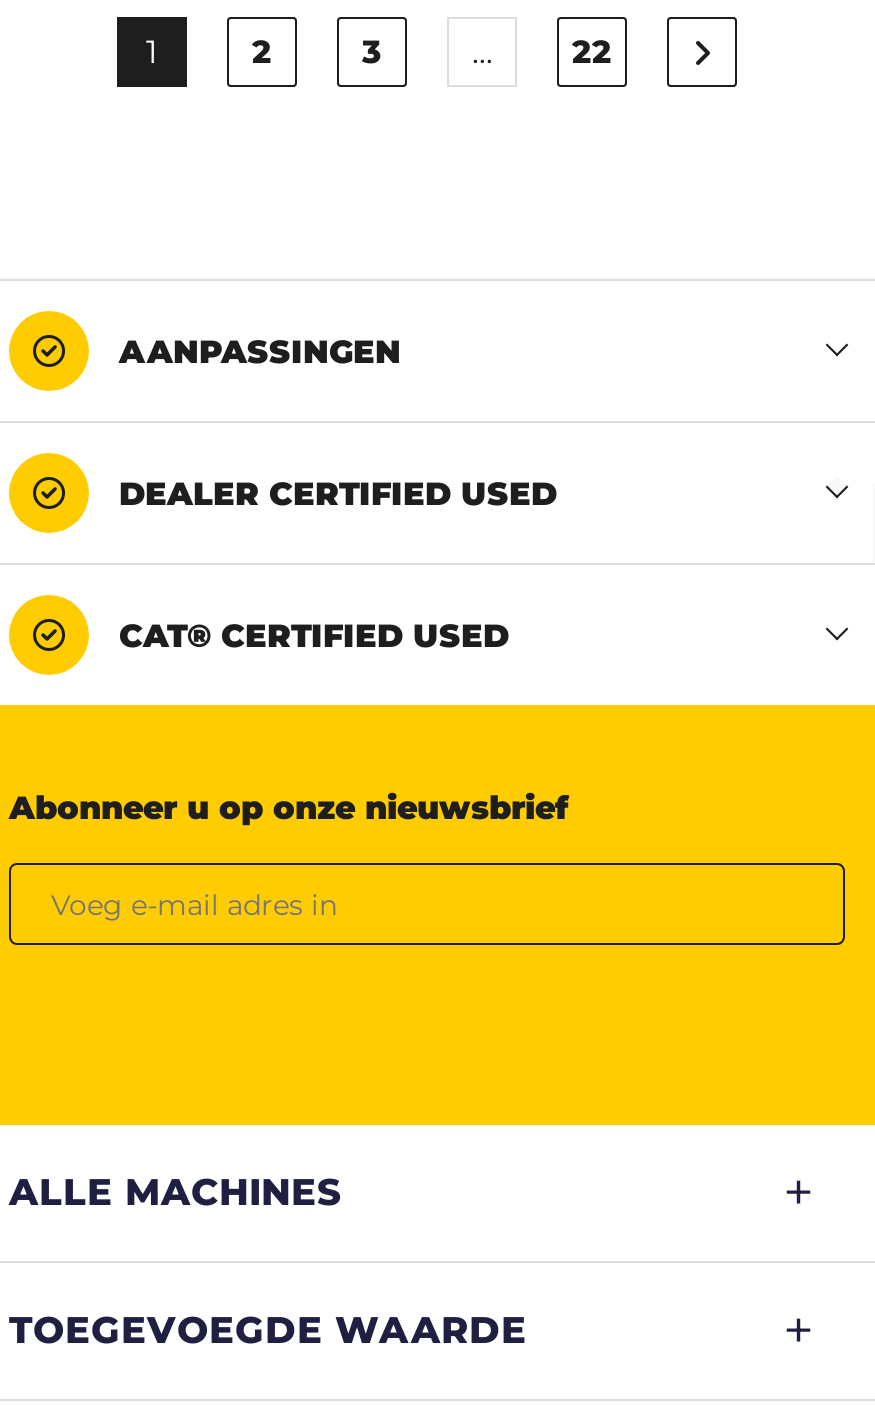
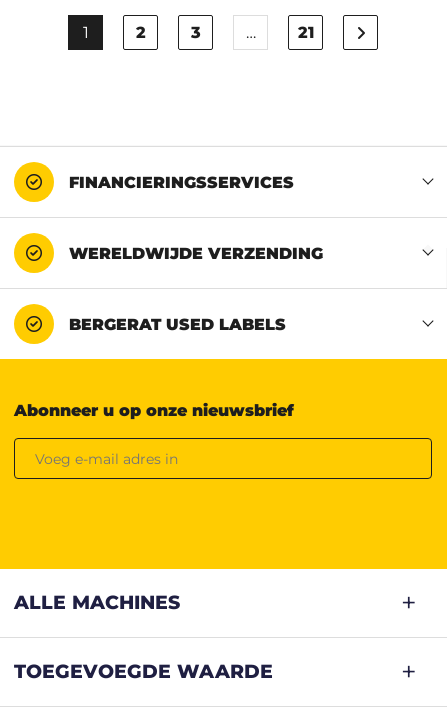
[572,33,612,71] 22 -> [297,23,313,42] 21
[119,332,401,370] AANPASSINGEN -> [69,172,294,191] FINANCIERINGSSERVICES
[119,474,557,512] DEALER CERTIFIED USED -> [69,243,323,262] WERELDWIJDE VERZENDING
[119,616,509,654] CAT® CERTIFIED USED -> [69,314,286,333] BERGERAT USED LABELS

